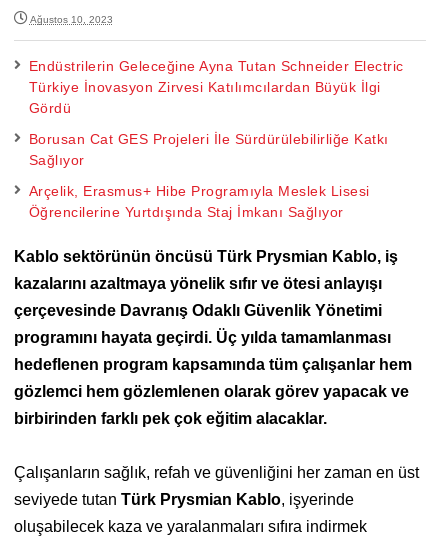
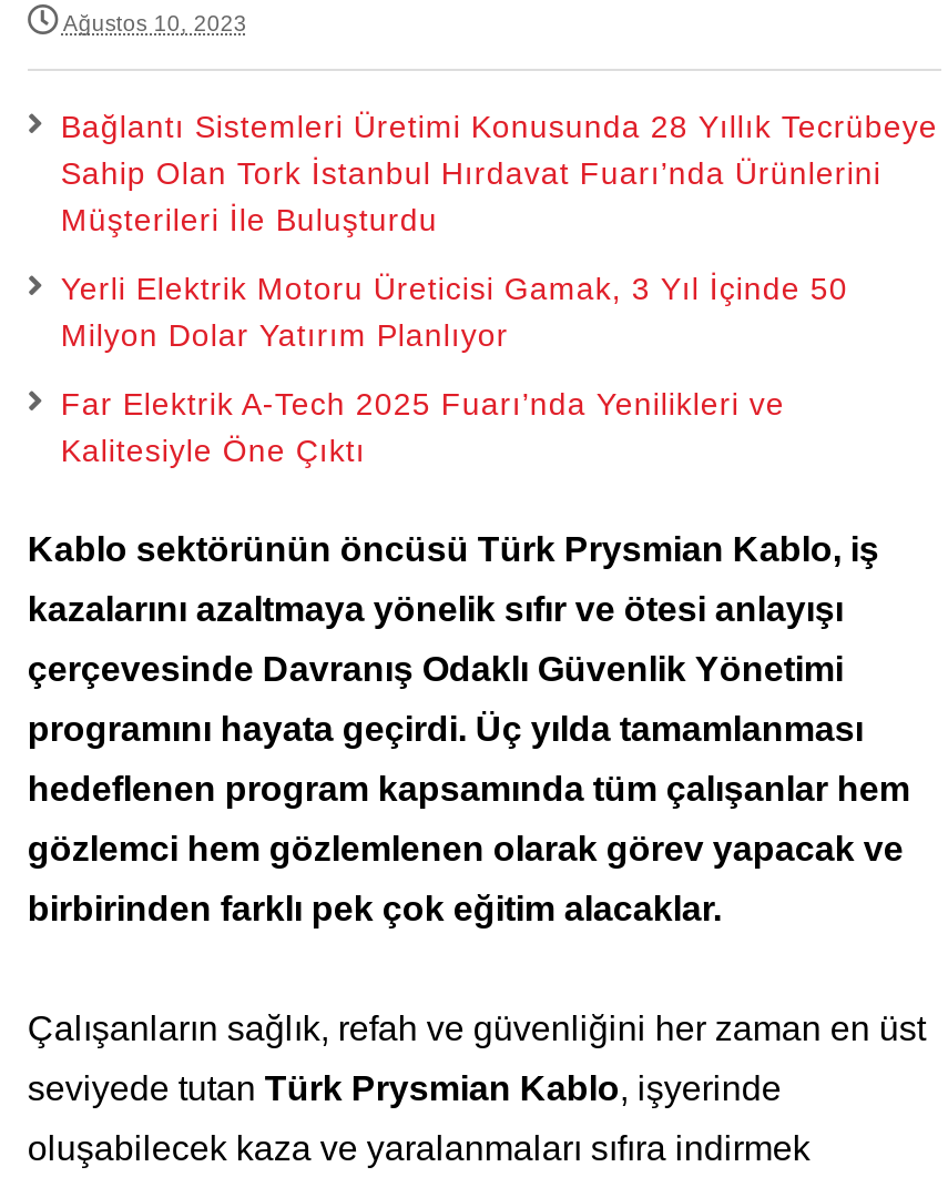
[29,58,404,116] Endüstrilerin Geleceğine Ayna Tutan Schneider Electric | Türkiye İnovasyon Zirvesi Katılımcılardan Büyük İlgi | Gördü -> [61,108,938,237] Bağlantı Sistemleri Üretimi Konusunda 28 Yıllık Tecrübeye | Sahip Olan Tork İstanbul Hırdavat Fuarı’nda Ürünlerini | Müşterileri İle Buluşturdu
[29,131,389,168] Borusan Cat GES Projeleri İle Sürdürülebilirliğe Katkı | Sağlıyor -> [61,270,848,352] Yerli Elektrik Motoru Üreticisi Gamak, 3 Yıl İçinde 50 | Milyon Dolar Yatırım Planlıyor
[29,183,370,220] Arçelik, Erasmus+ Hibe Programıyla Meslek Lisesi | Öğrencilerine Yurtdışında Staj İmkanı Sağlıyor -> [61,386,785,468] Far Elektrik A-Tech 2025 Fuarı’nda Yenilikleri ve | Kalitesiyle Öne Çıktı

